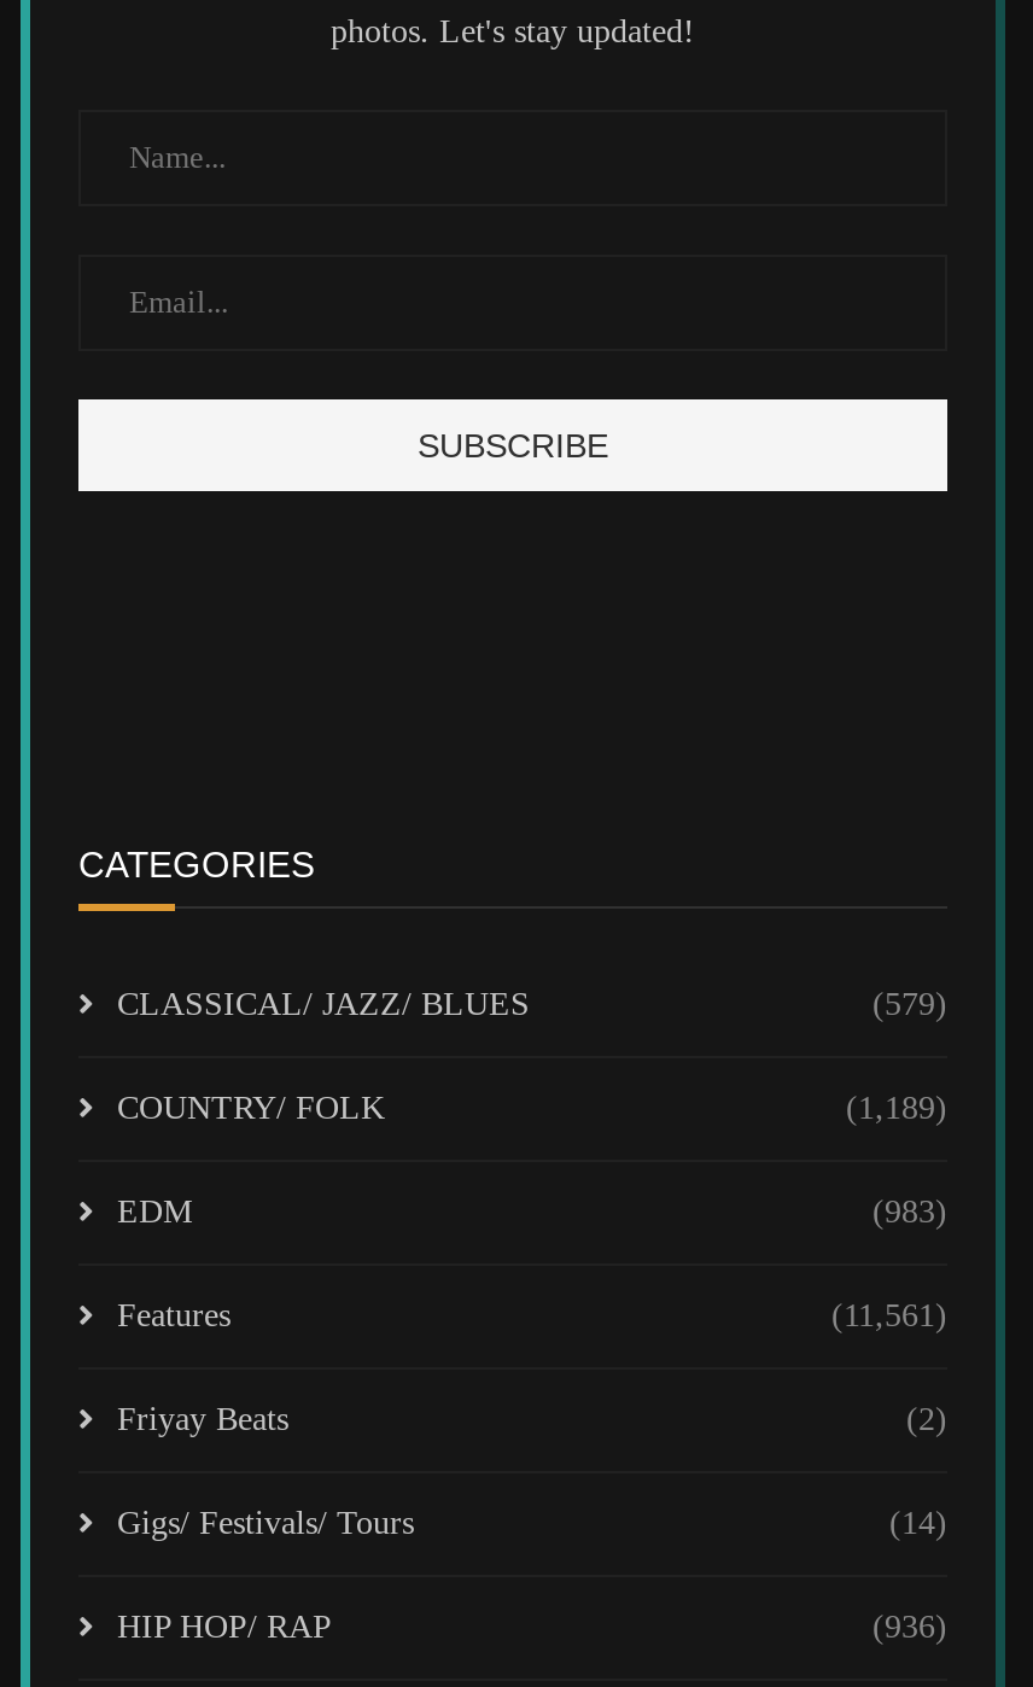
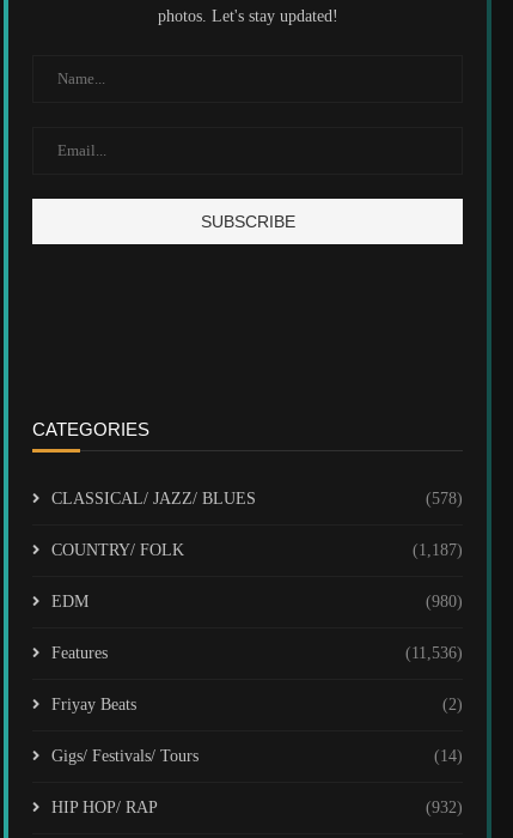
[872,987,947,1023] (579) -> [426,490,463,508] (578)
[846,1091,947,1127] (1,189) -> [413,542,463,560] (1,187)
[872,1194,947,1231] (983) -> [426,593,463,611] (980)
[831,1298,947,1334] (11,561) -> [405,645,463,662] (11,536)
[872,1610,947,1646] (936) -> [426,799,463,817] (932)

